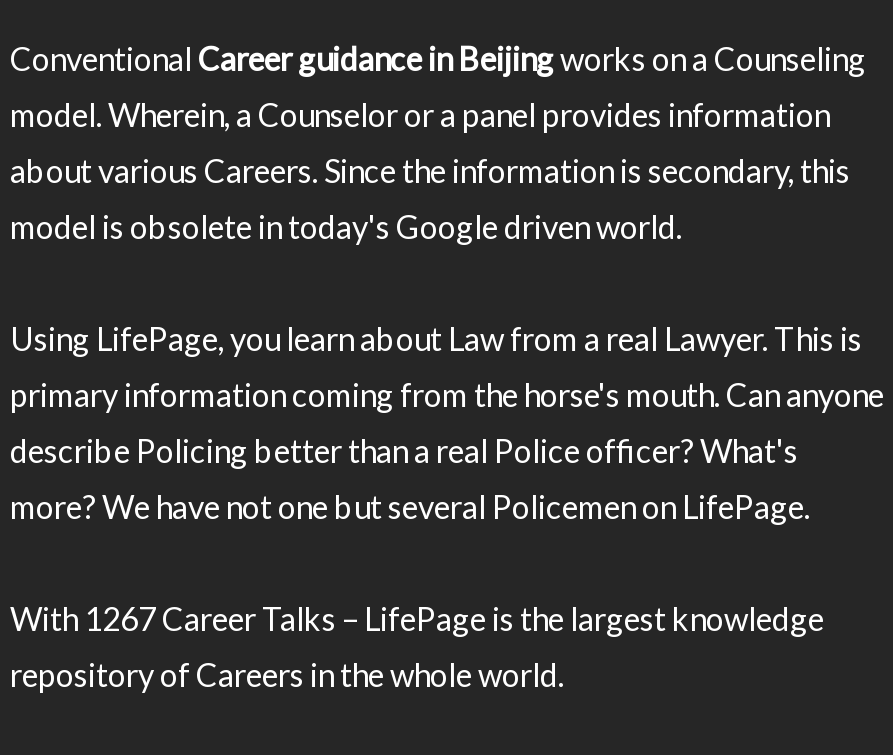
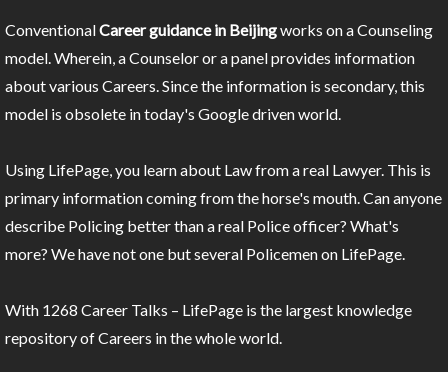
[10,600,824,638] With 1267 Career Talks – LifePage is the largest knowledge -> [5,300,412,319] With 1268 Career Talks – LifePage is the largest knowledge

